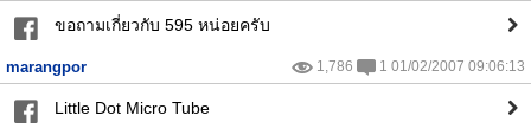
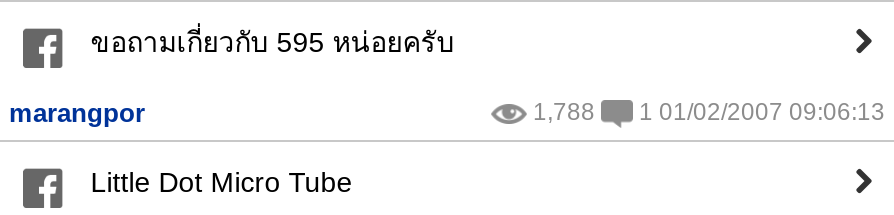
[313,58,525,75] 1,786 1 01/02/2007 09:06:13 -> [527,98,885,126] 1,788 1 01/02/2007 09:06:13

